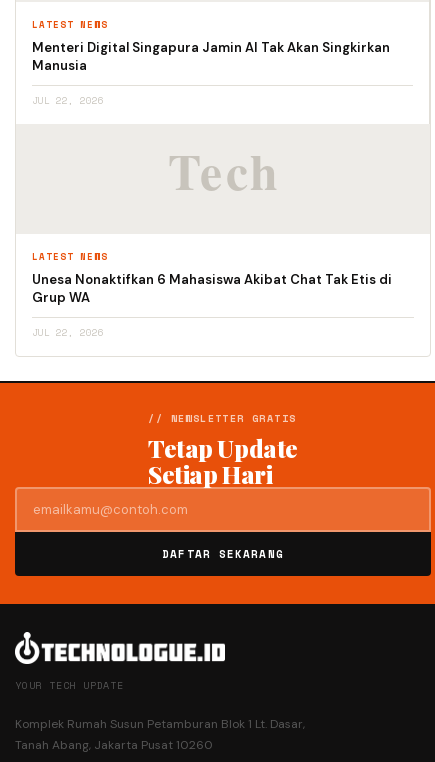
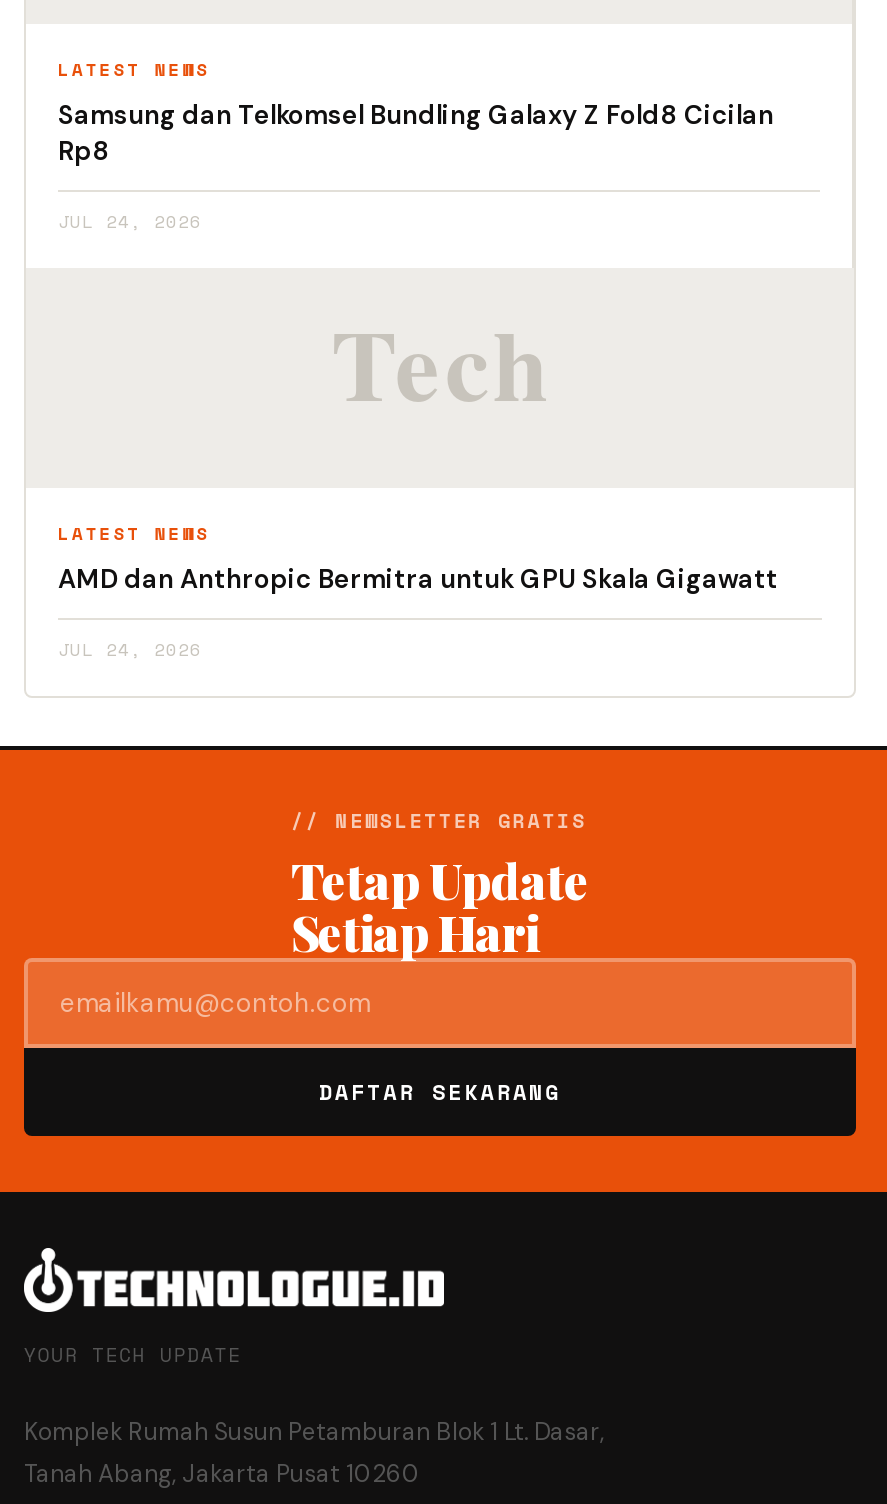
[32,39,390,74] Menteri Digital Singapura Jamin AI Tak Akan Singkirkan | Manusia -> [58,98,774,168] Samsung dan Telkomsel Bundling Galaxy Z Fold8 Cicilan | Rp8
[32,94,104,107] JUL 22, 2026 -> [58,208,202,234] JUL 24, 2026
[32,271,392,306] Unesa Nonaktifkan 6 Mahasiswa Akibat Chat Tak Etis di | Grup WA -> [58,562,778,596] AMD dan Anthropic Bermitra untuk GPU Skala Gigawatt
[32,326,104,339] JUL 22, 2026 -> [58,636,202,662] JUL 24, 2026

